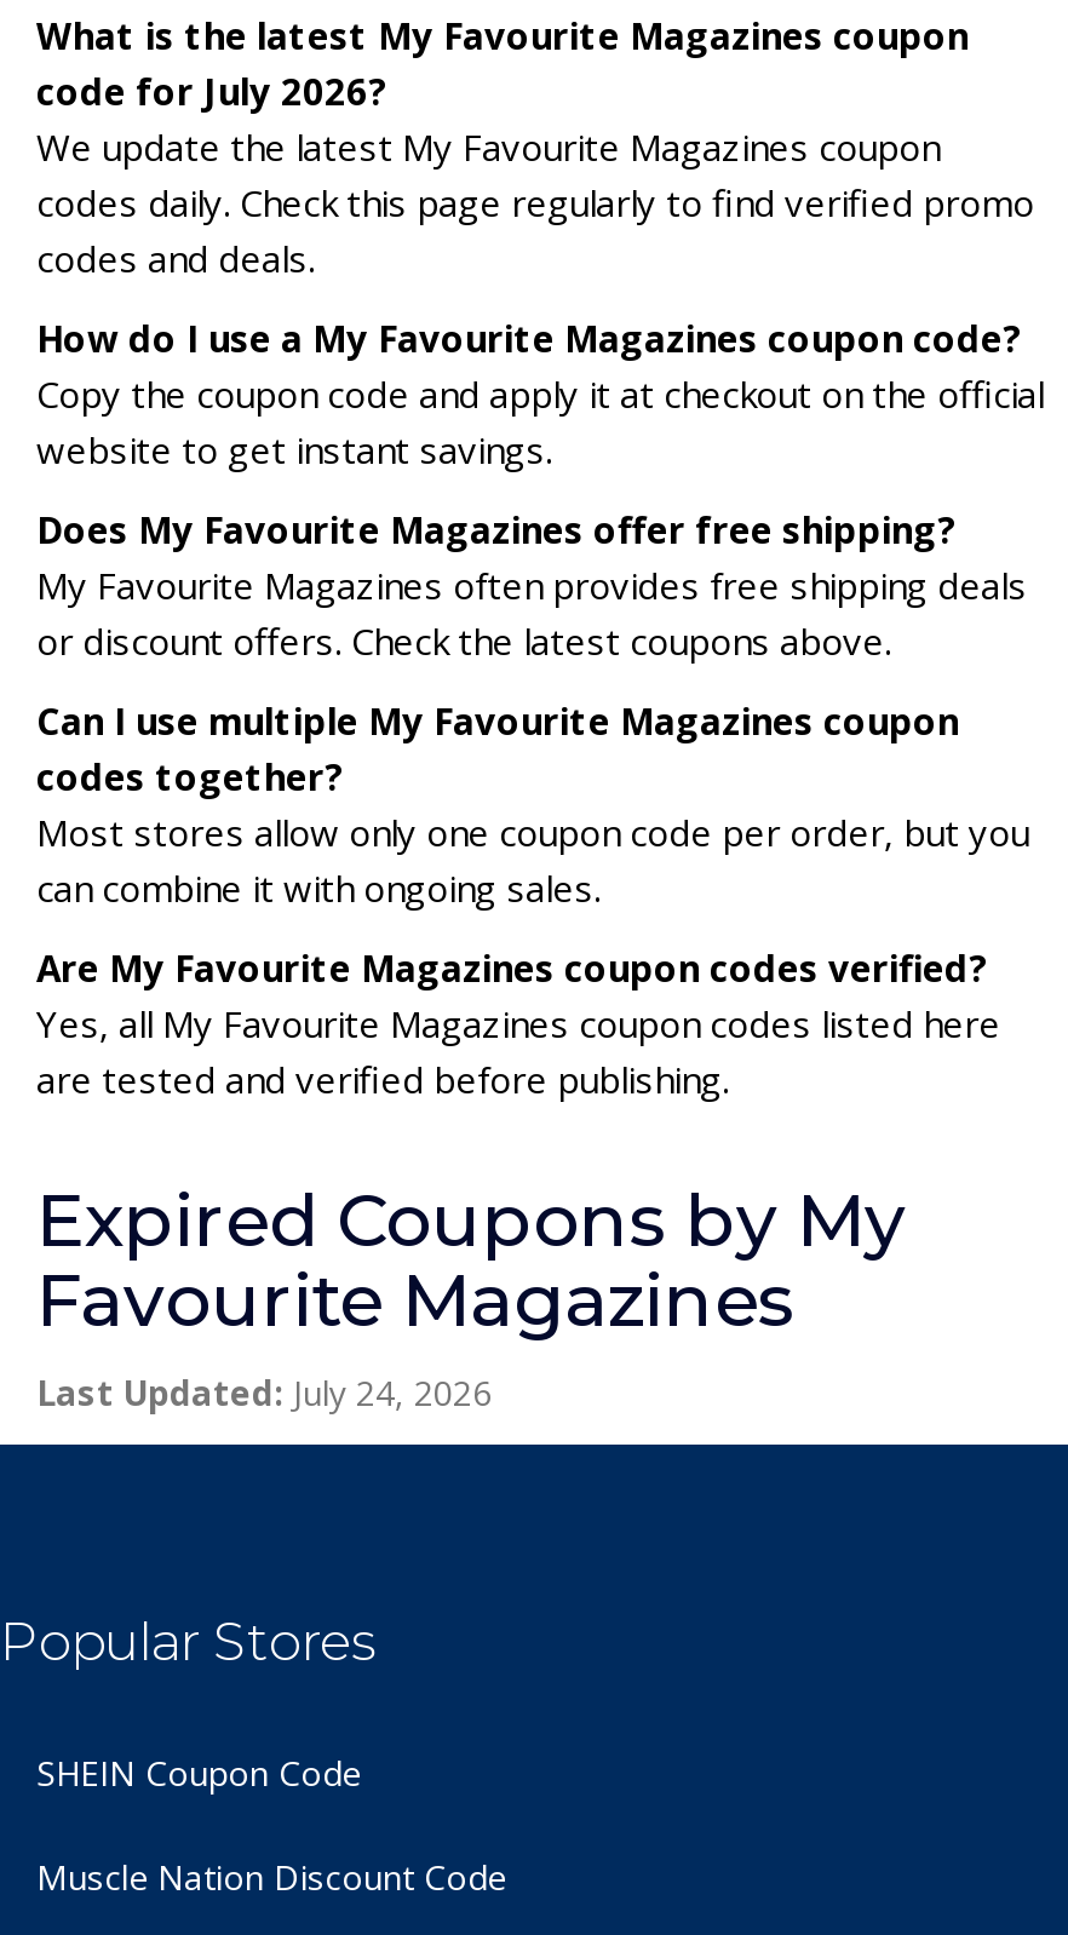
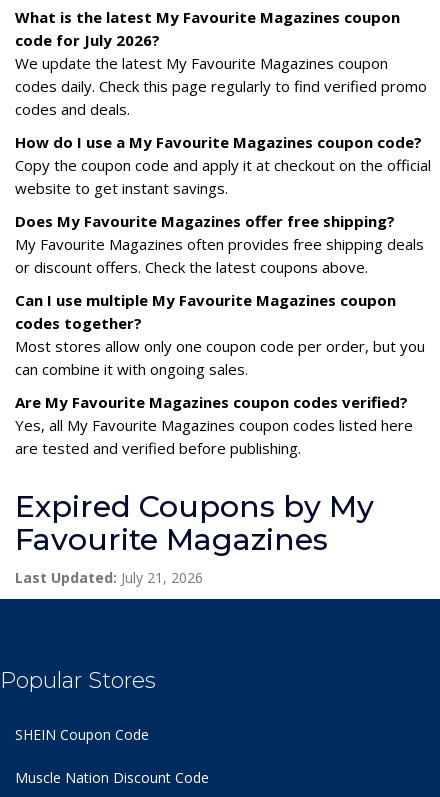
[36,1370,492,1416] Last Updated: July 24, 2026 -> [15,568,203,587] Last Updated: July 21, 2026

